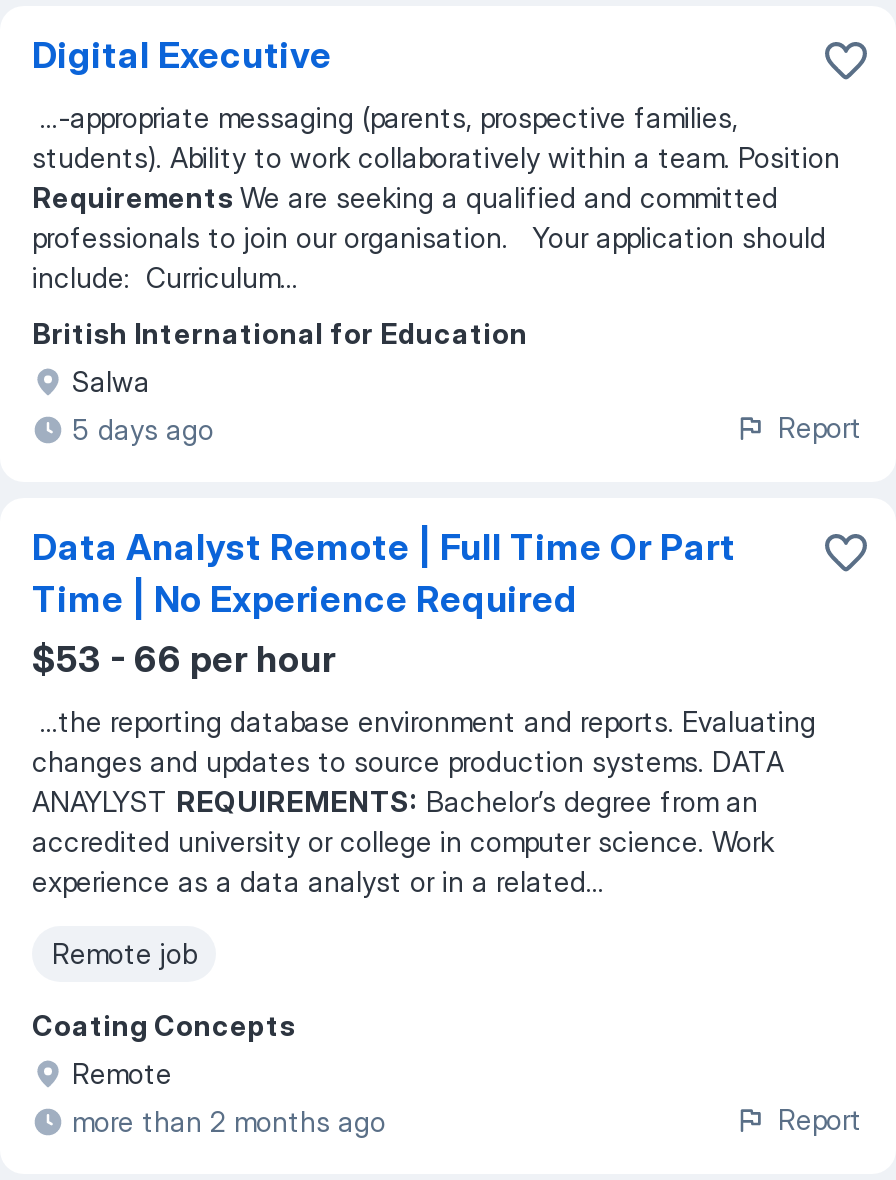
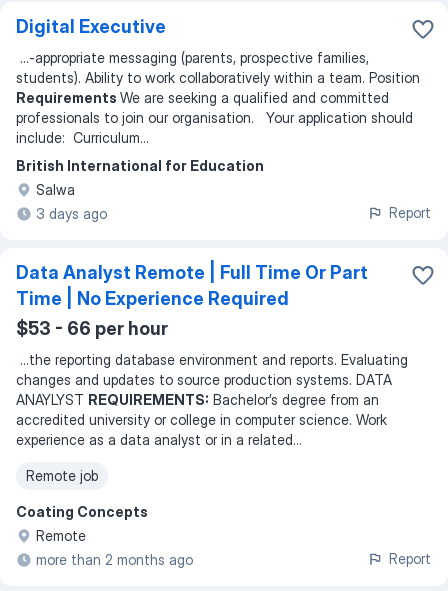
[72,412,214,446] 5 days ago -> [36,205,107,222] 3 days ago

